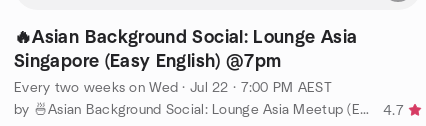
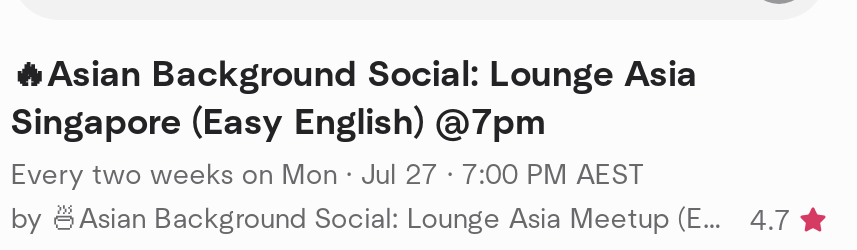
[14,80,332,94] Every two weeks on Wed · Jul 22 · 7:00 PM AEST -> [11,161,645,189] Every two weeks on Mon · Jul 27 · 7:00 PM AEST

